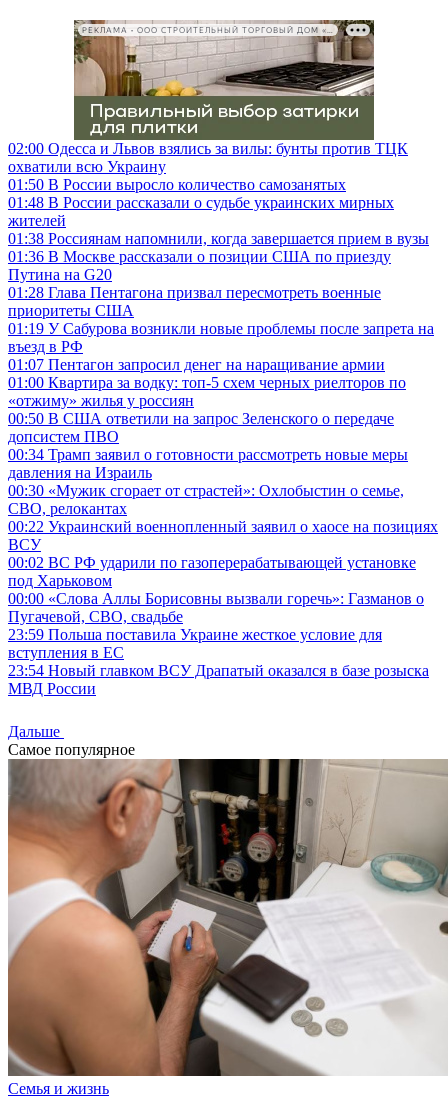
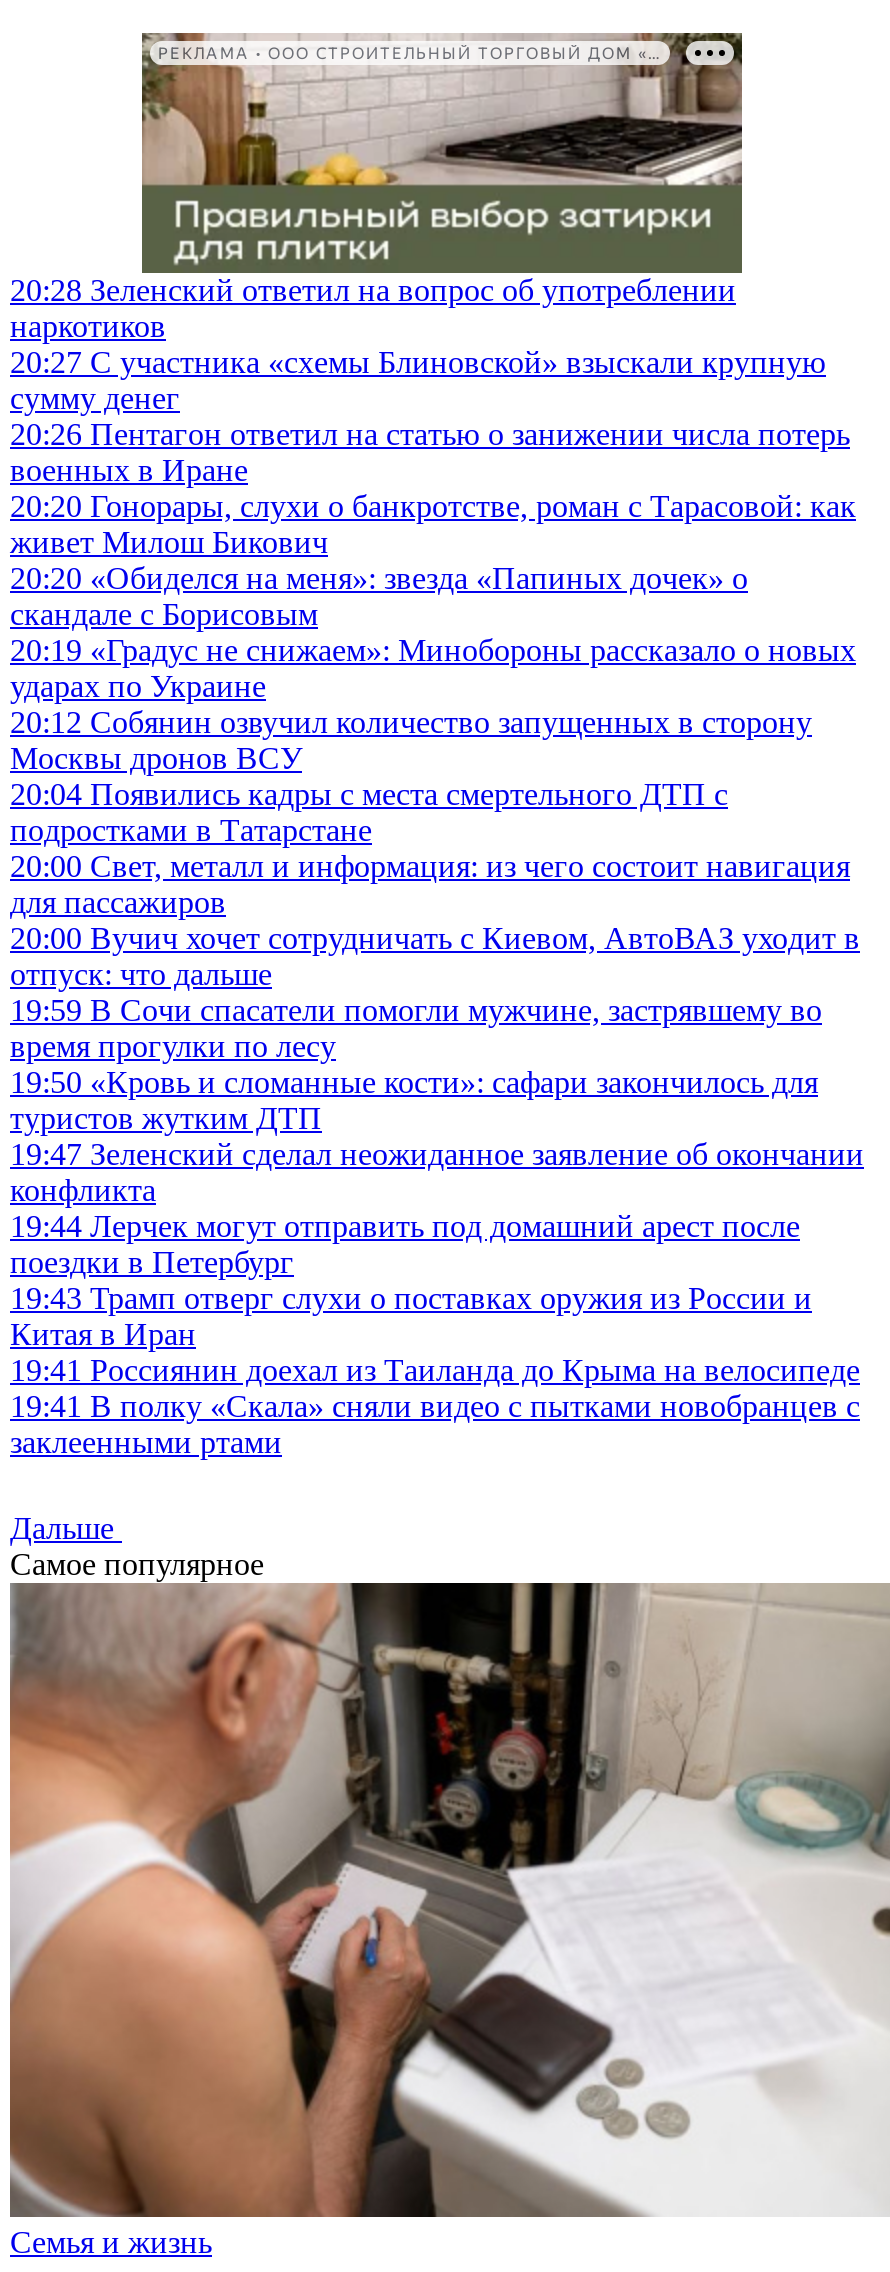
[8,140,438,697] 02:00 Одесса и Львов взялись за вилы: бунты против ТЦК | охватили всю Украину | 01:50 В России выросло количество самозанятых | 01:48 В России рассказали о судьбе украинских мирных | жителей | 01:38 Россиянам напомнили, когда завершается прием в вузы | 01:36 В Москве рассказали о позиции США по приезду | Путина на G20 | 01:28 Глава Пентагона призвал пересмотреть военные | приоритеты США | 01:19 У Сабурова возникли новые проблемы после запрета на | въезд в РФ | 01:07 Пентагон запросил денег на наращивание армии | 01:00 Квартира за водку: топ-5 схем черных риелторов по | «отжиму» жилья у россиян | 00:50 В США ответили на запрос Зеленского о передаче | допсистем ПВО | 00:34 Трамп заявил о готовности рассмотреть новые меры | давления на Израиль | 00:30 «Мужик сгорает от страстей»: Охлобыстин о семье, | СВО, релокантах | 00:22 Украинский военнопленный заявил о хаосе на позициях | ВСУ | 00:02 ВС РФ ударили по газоперерабатывающей установке | под Харьковом | 00:00 «Слова Аллы Борисовны вызвали горечь»: Газманов о | Пугачевой, СВО, свадьбе | 23:59 Польша поставила Украине жесткое условие для | вступления в ЕС | 23:54 Новый главком ВСУ Драпатый оказался в базе розыска | МВД России -> [10,273,864,1459] 20:28 Зеленский ответил на вопрос об употреблении | наркотиков | 20:27 С участника «схемы Блиновской» взыскали крупную | сумму денег | 20:26 Пентагон ответил на статью о занижении числа потерь | военных в Иране | 20:20 Гонорары, слухи о банкротстве, роман с Тарасовой: как | живет Милош Бикович | 20:20 «Обиделся на меня»: звезда «Папиных дочек» о | скандале с Борисовым | 20:19 «Градус не снижаем»: Минобороны рассказало о новых | ударах по Украине | 20:12 Собянин озвучил количество запущенных в сторону | Москвы дронов ВСУ | 20:04 Появились кадры с места смертельного ДТП с | подростками в Татарстане | 20:00 Свет, металл и информация: из чего состоит навигация | для пассажиров | 20:00 Вучич хочет сотрудничать с Киевом, АвтоВАЗ уходит в | отпуск: что дальше | 19:59 В Сочи спасатели помогли мужчине, застрявшему во | время прогулки по лесу | 19:50 «Кровь и сломанные кости»: сафари закончилось для | туристов жутким ДТП | 19:47 Зеленский сделал неожиданное заявление об окончании | конфликта | 19:44 Лерчек могут отправить под домашний арест после | поездки в Петербург | 19:43 Трамп отверг слухи о поставках оружия из России и | Китая в Иран | 19:41 Россиянин доехал из Таиланда до Крыма на велосипеде | 19:41 В полку «Скала» сняли видео с пытками новобранцев с | заклеенными ртами

